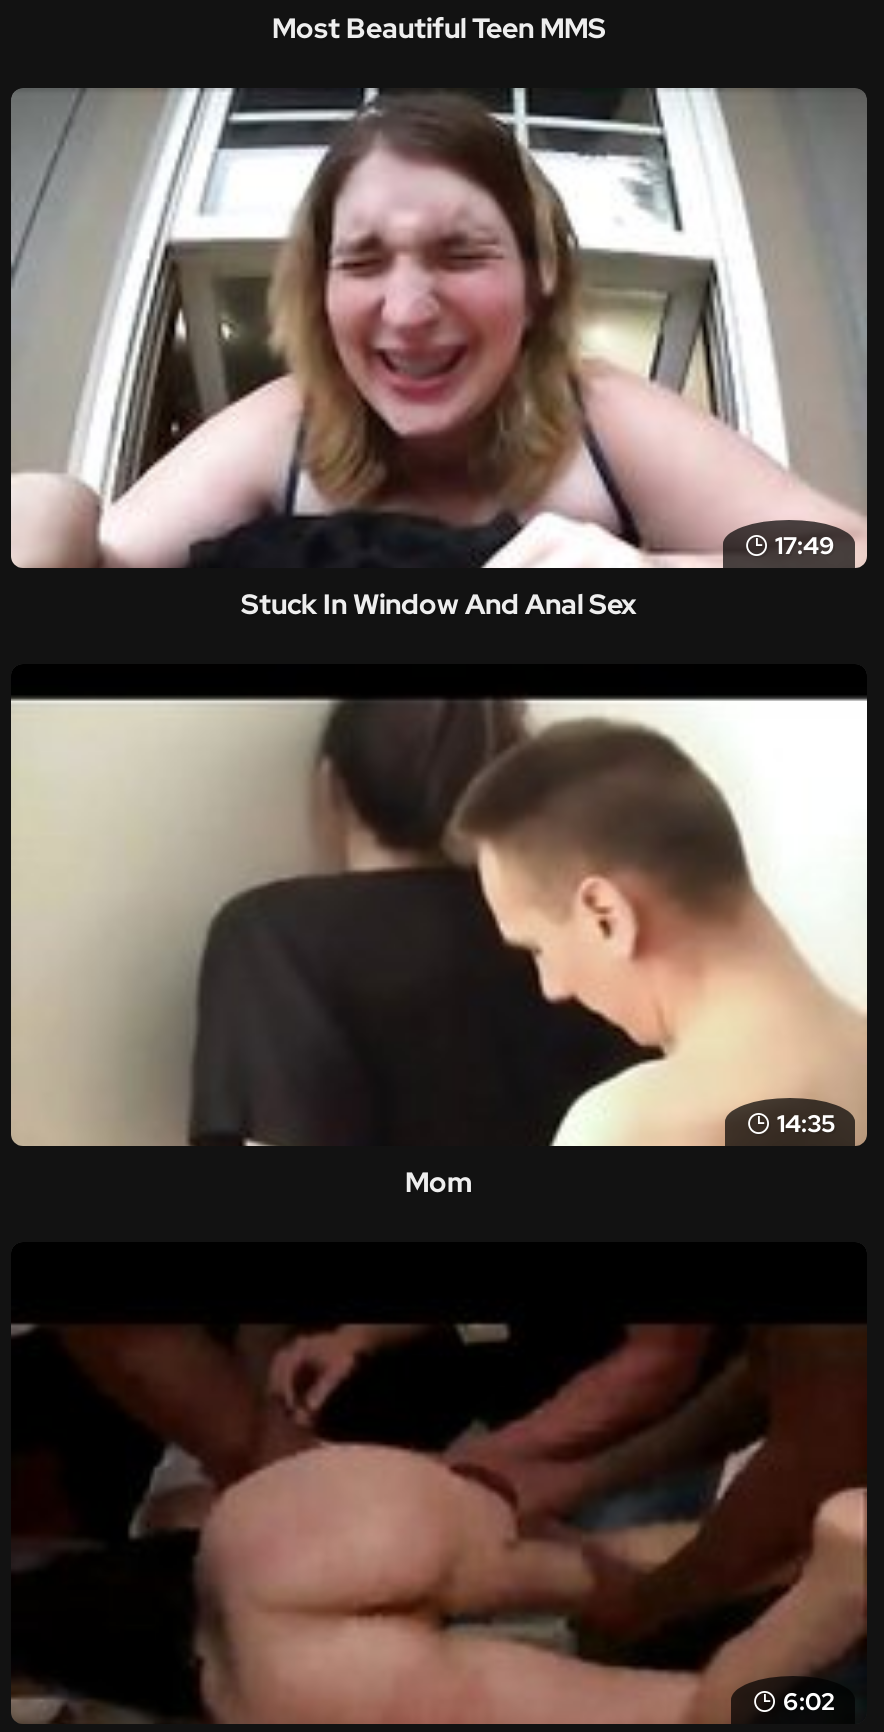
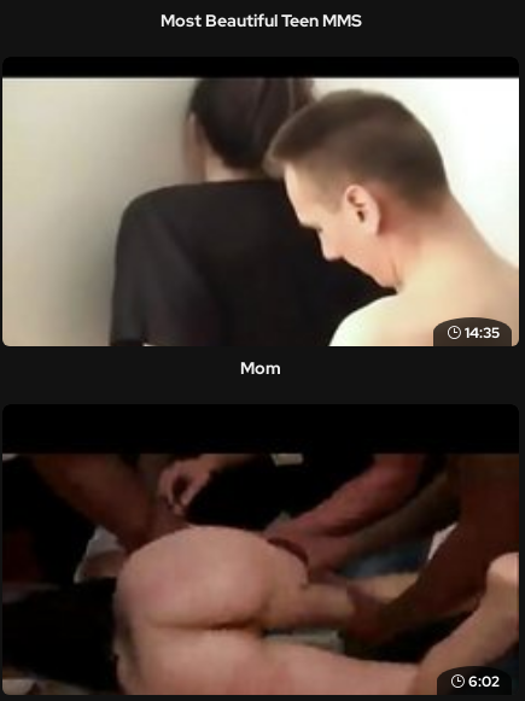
[11,86,867,622] [image] | 17:49 | Stuck In Window And Anal Sex -> none

